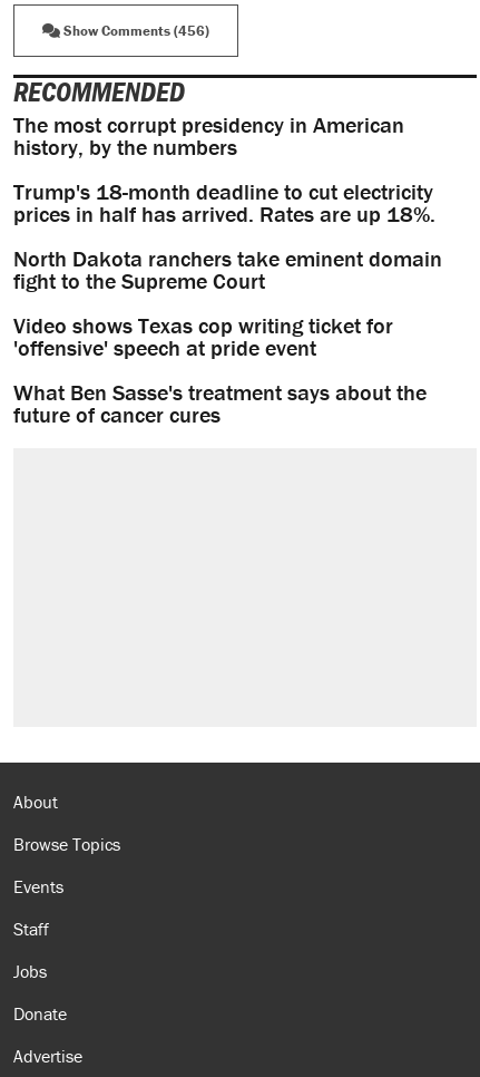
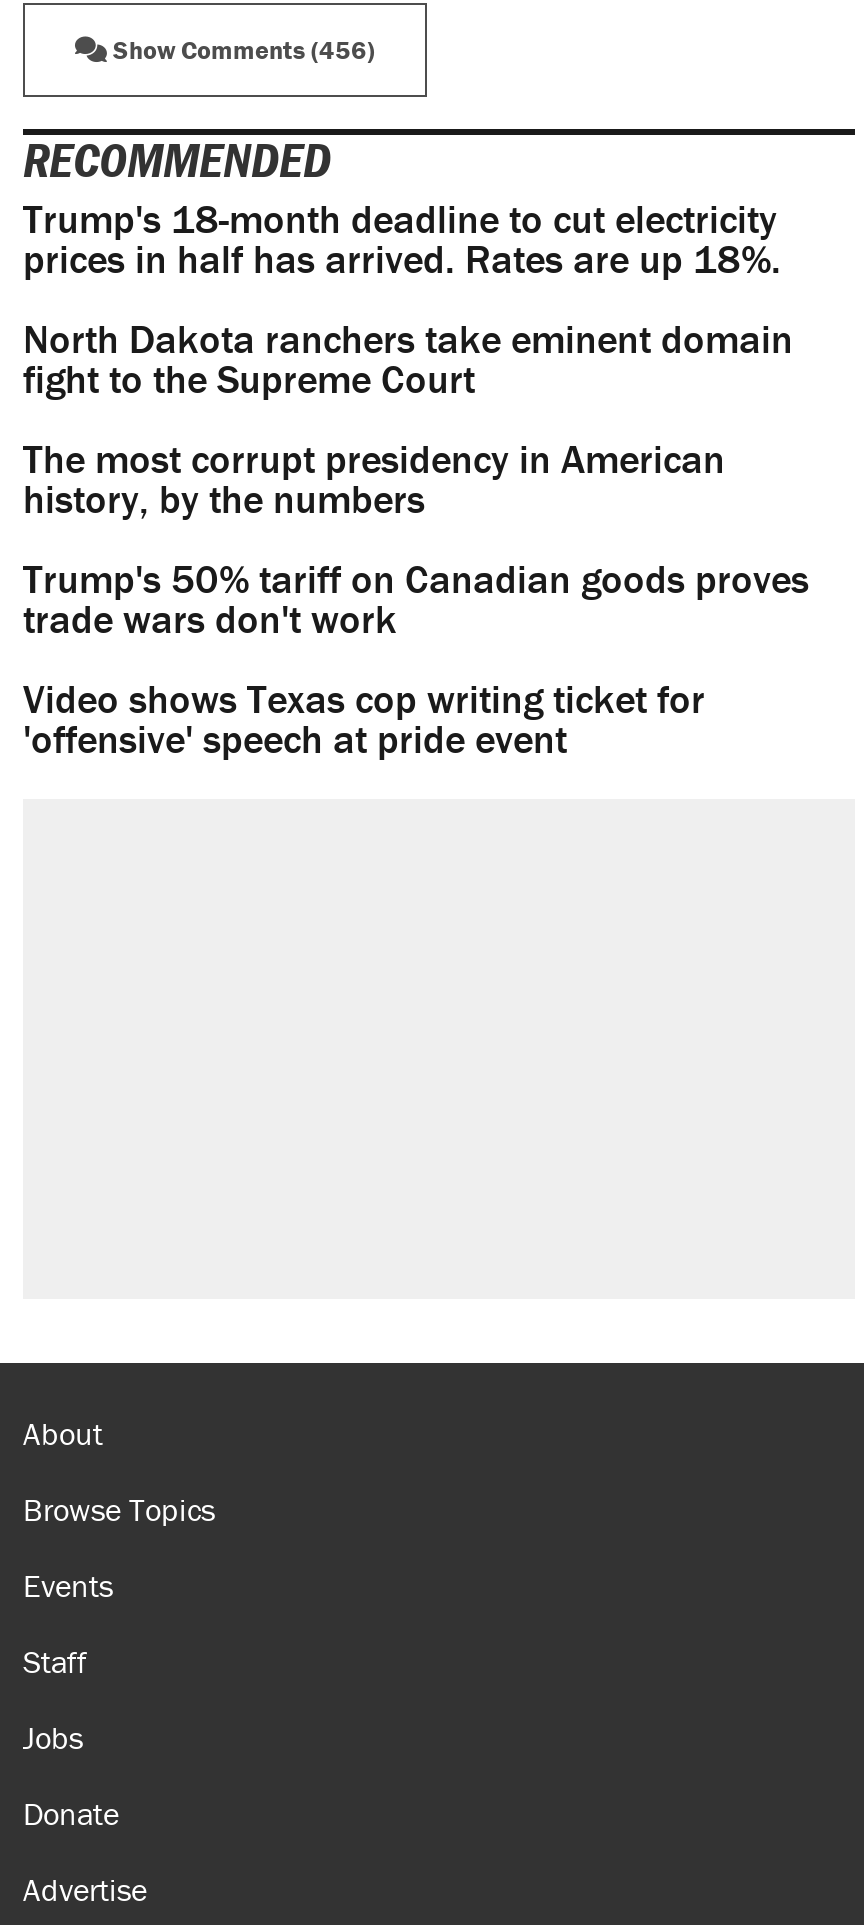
moved [13,111,404,161] -> [23,434,725,524]: The most corrupt presidency in American | history, by the numbers
moved [13,178,442,295] -> [23,194,793,404]: Trump's 18-month deadline to cut electricity | prices in half has arrived. Rates are up 18%. | North Dakota ranchers take eminent domain | fight to the Supreme Court
none -> [23,554,809,644] Trump's 50% tariff on Canadian goods proves | trade wars don't work
moved [13,311,393,362] -> [23,674,705,764]: Video shows Texas cop writing ticket for | 'offensive' speech at pride event
[13,378,427,428] What Ben Sasse's treatment says about the | future of cancer cures -> none

